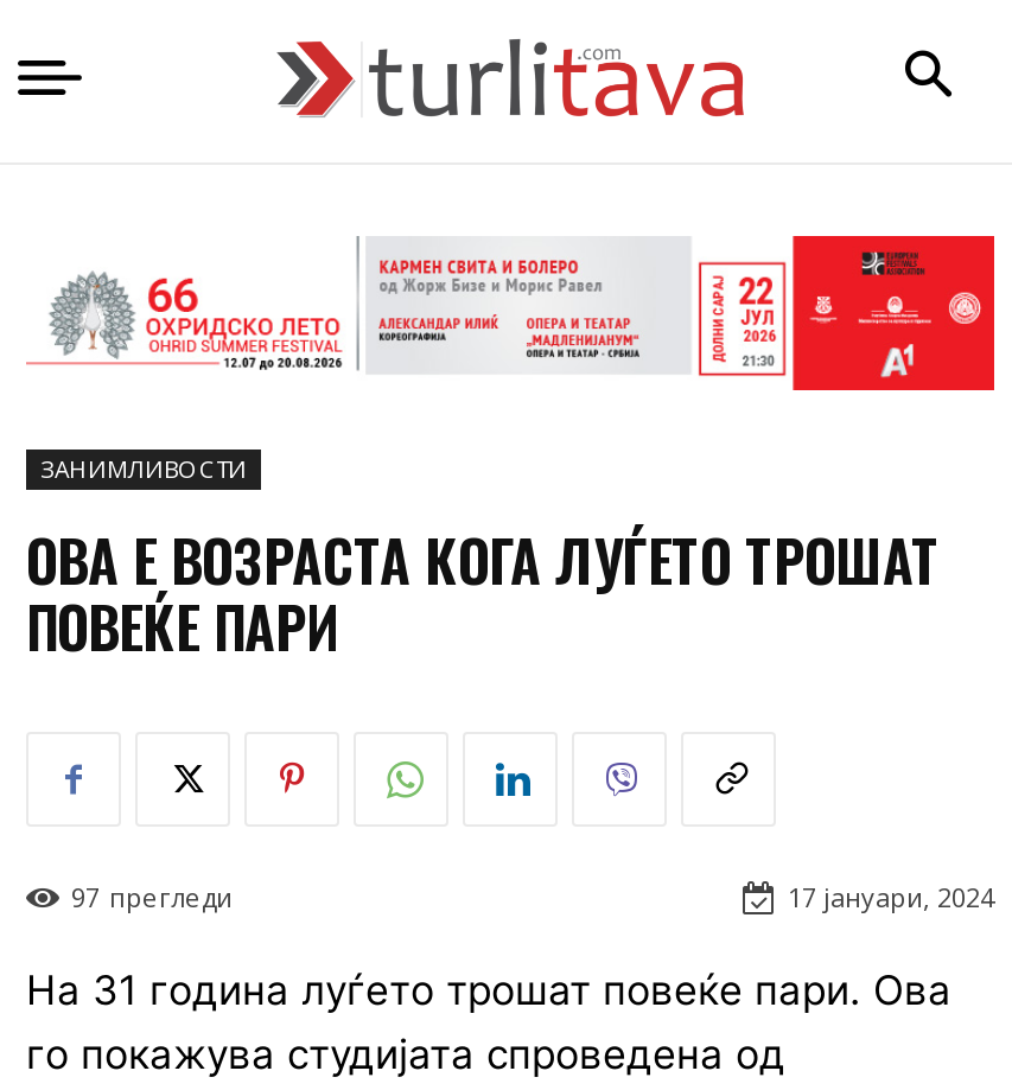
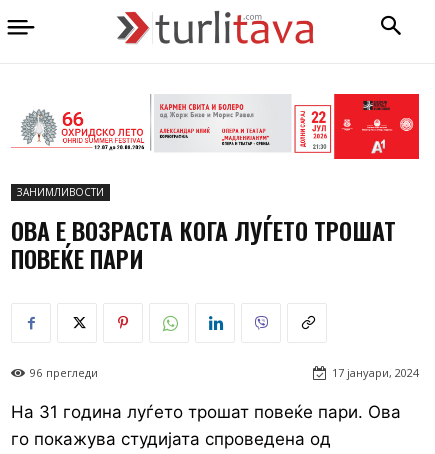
[71,880,233,915] 97 прегледи -> [30,365,98,380] 96 прегледи

